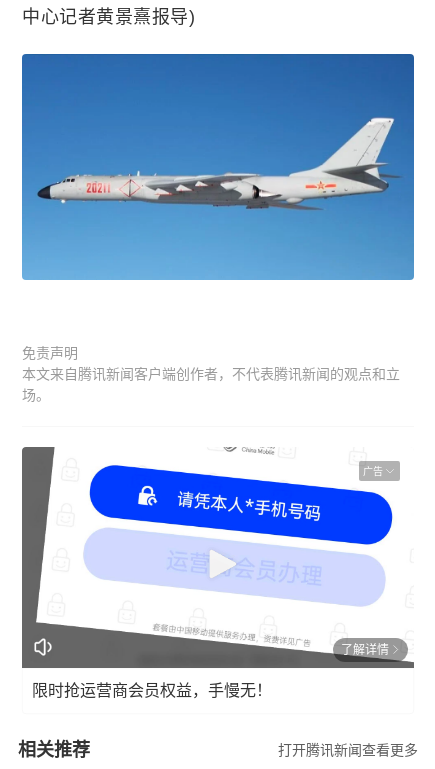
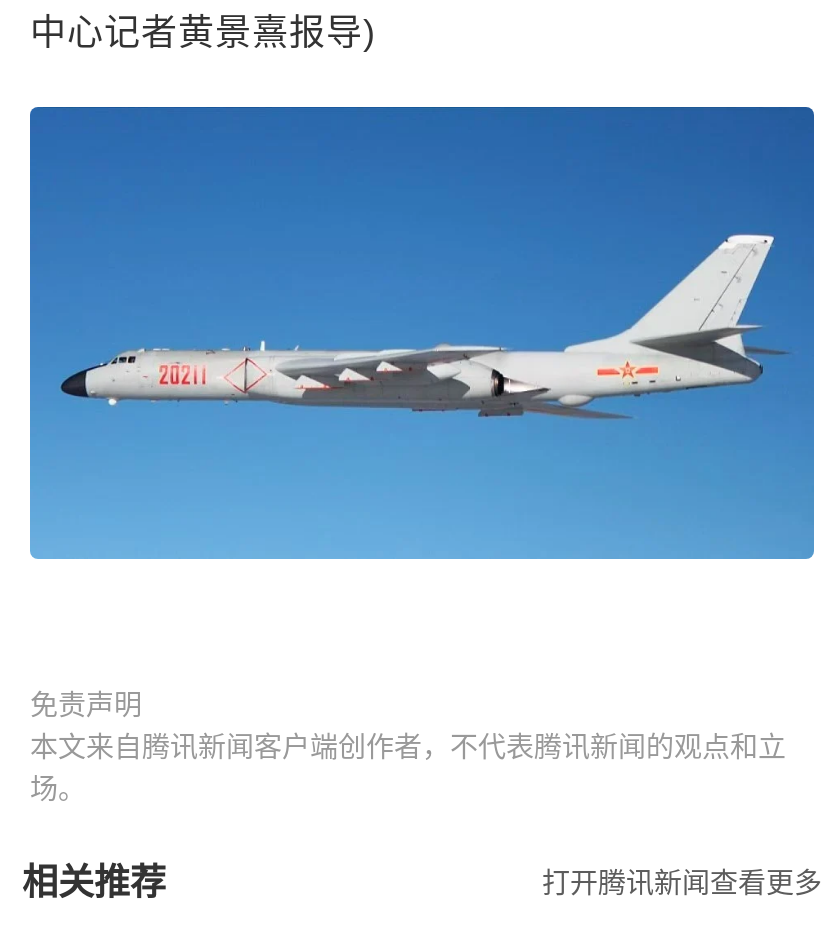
[21,432,415,669] [image] | 广告 -> none
[32,643,389,699] 了解详情 | 限时抢运营商会员权益，手慢无！ -> none

